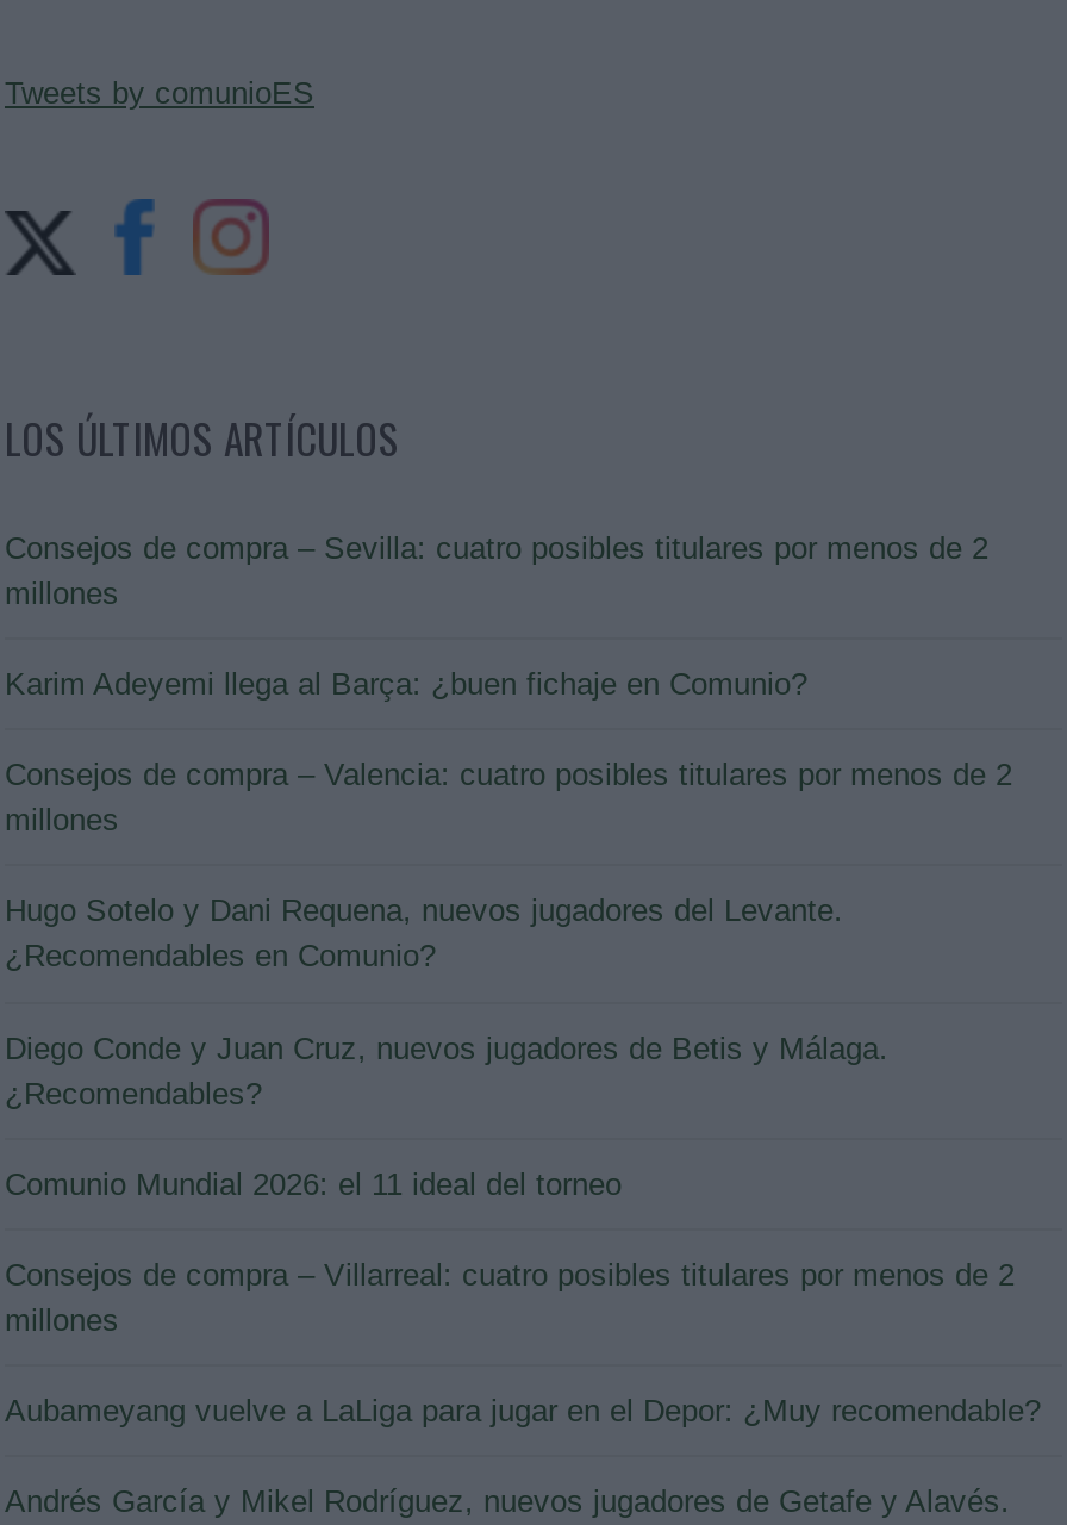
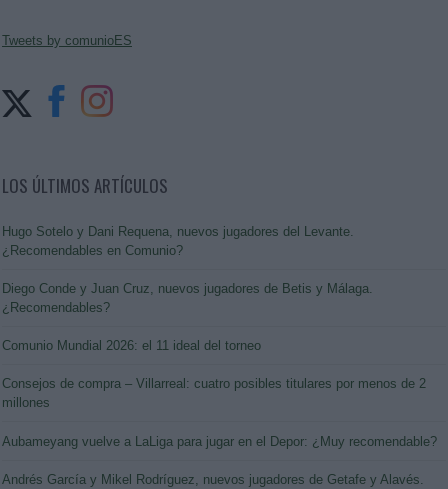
[5,530,1012,838] Consejos de compra – Sevilla: cuatro posibles titulares por menos de 2 | millones | Karim Adeyemi llega al Barça: ¿buen fichaje en Comunio? | Consejos de compra – Valencia: cuatro posibles titulares por menos de 2 | millones -> none

